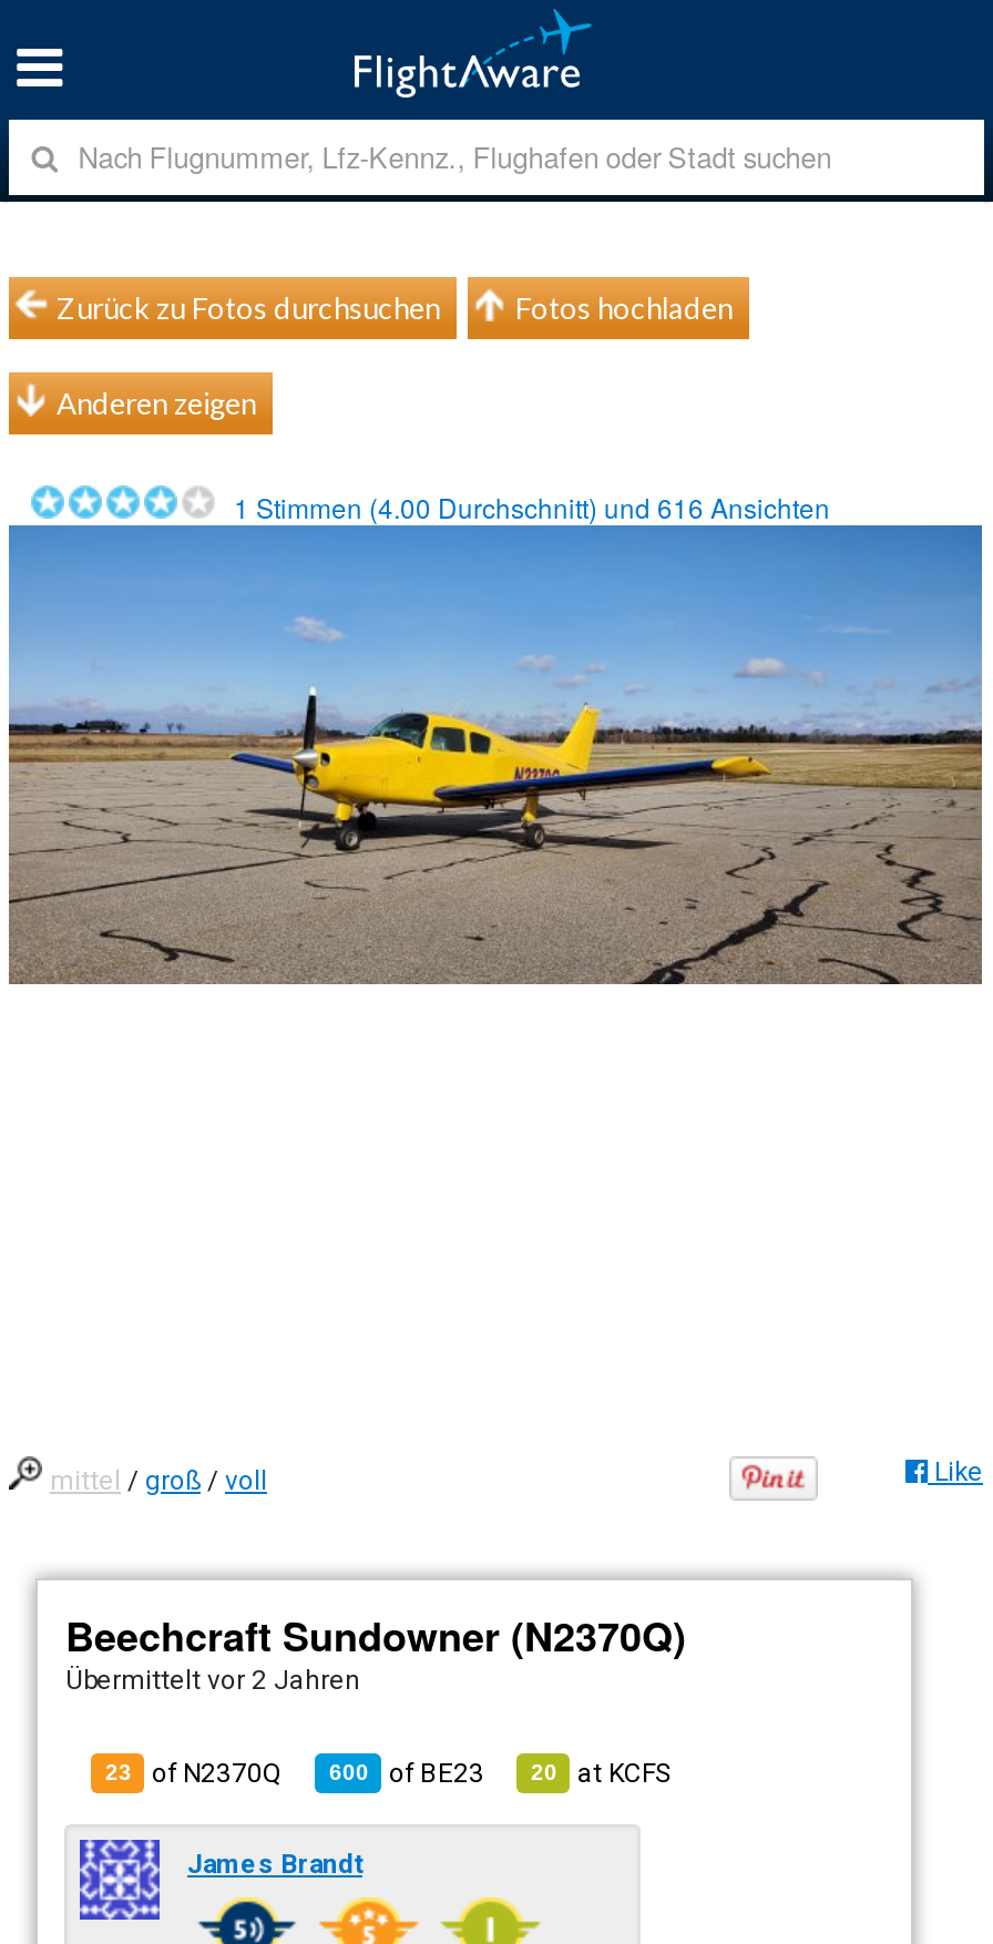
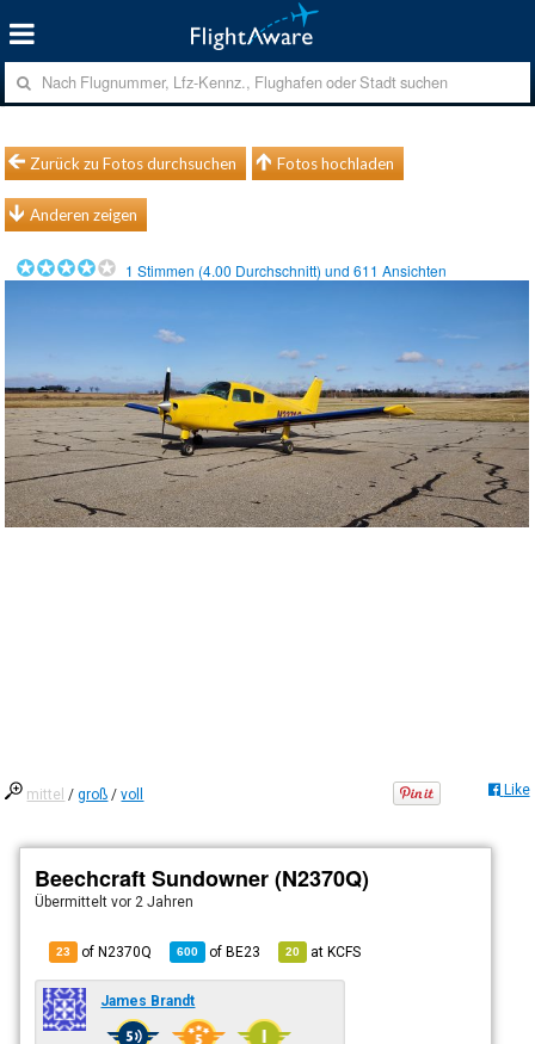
[234,487,843,525] 1 Stimmen (4.00 Durchschnitt) und 616 Ansichten -> [126,260,454,280] 1 Stimmen (4.00 Durchschnitt) und 611 Ansichten

